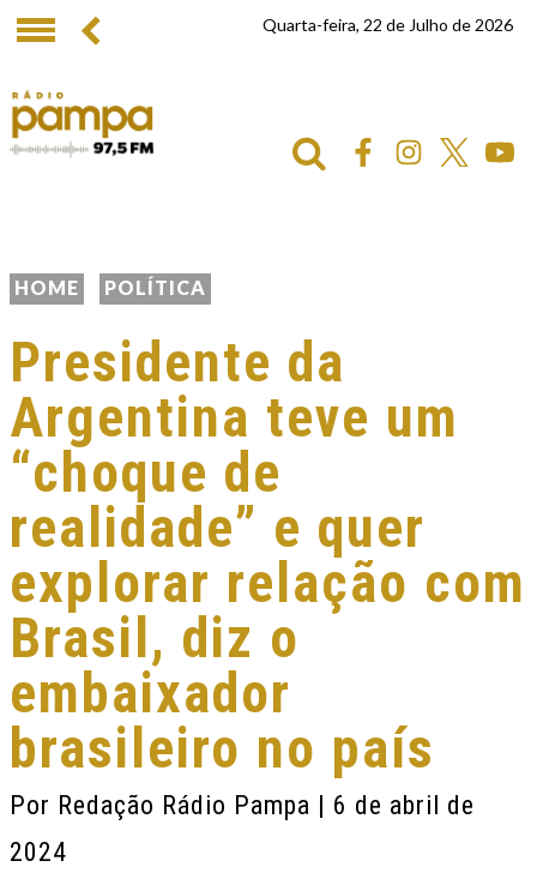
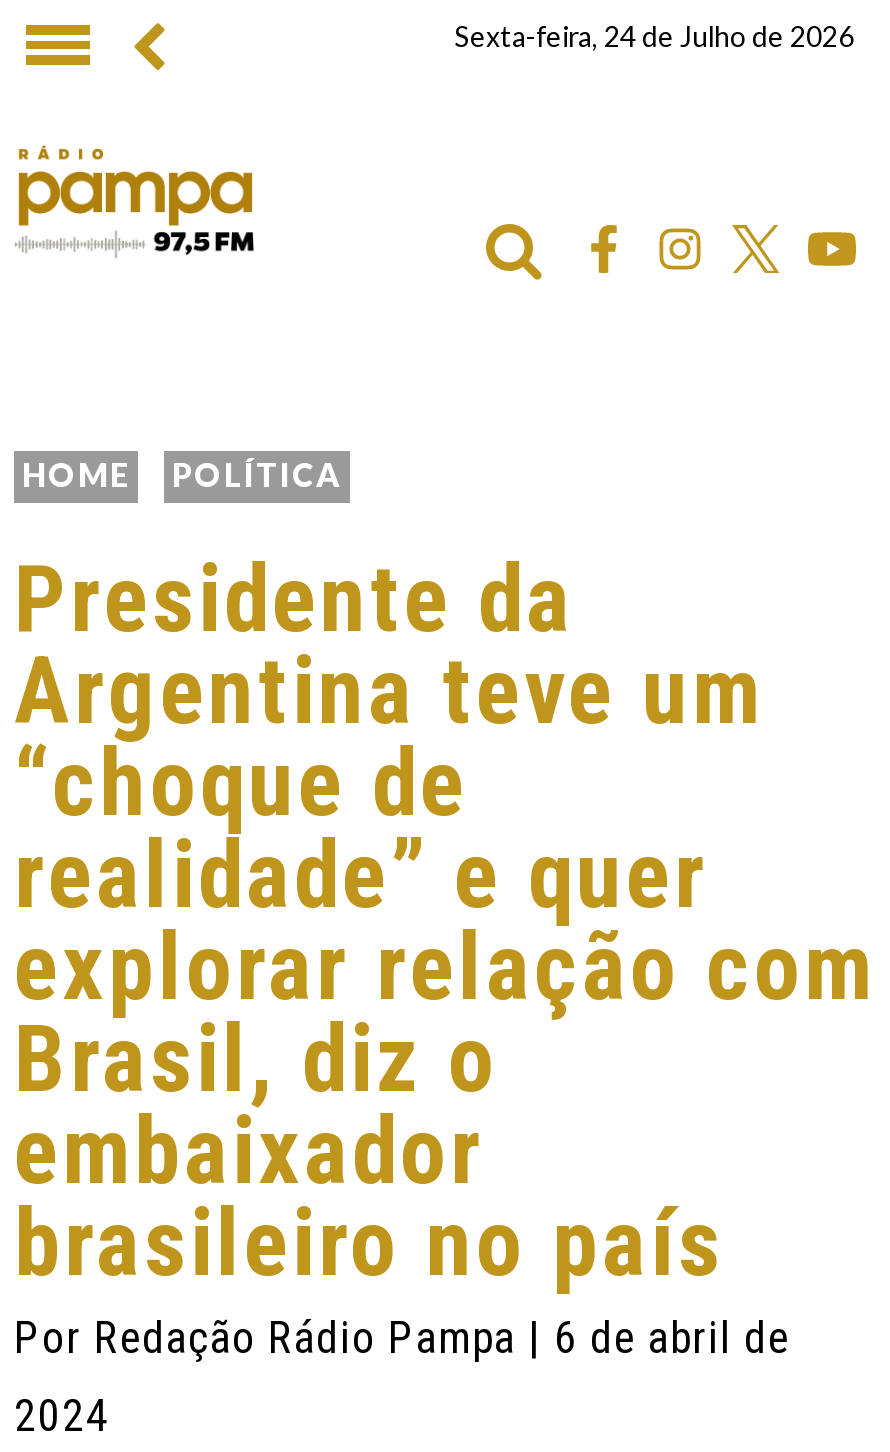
[263,14,513,35] Quarta-feira, 22 de Julho de 2026 -> [454,19,854,53] Sexta-feira, 24 de Julho de 2026

